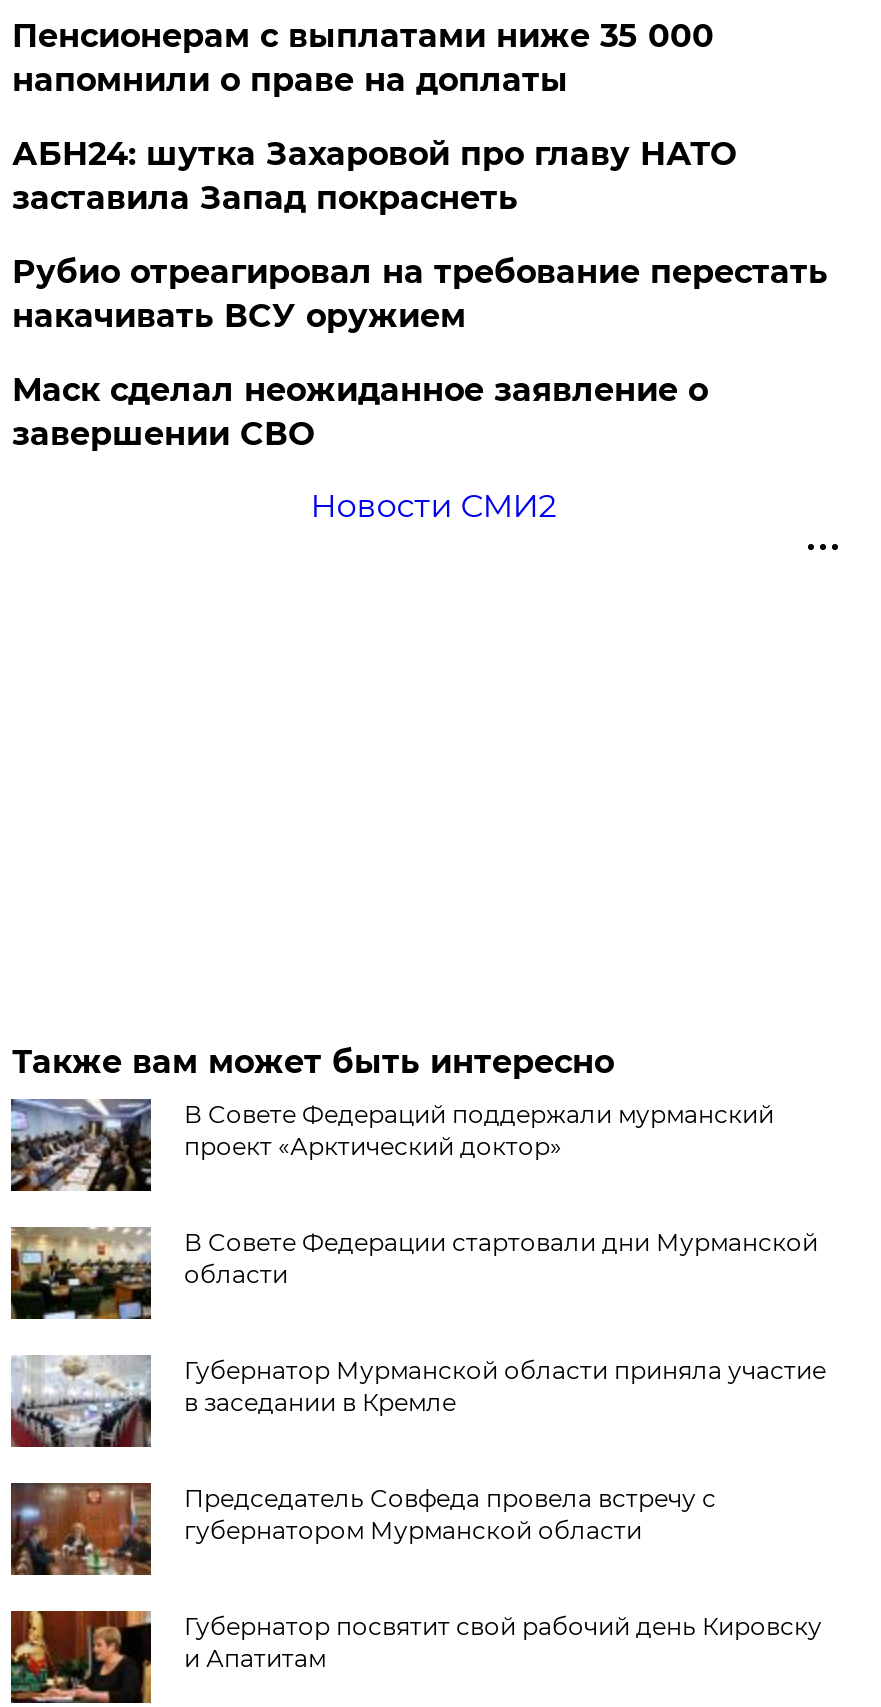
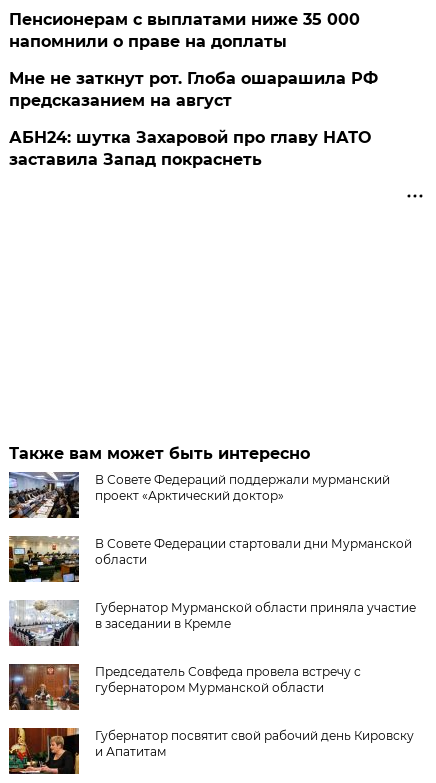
none -> [9,69,378,110] Мне не заткнут рот. Глоба ошарашила РФ | предсказанием на август
moved [12,135,736,217] -> [9,128,371,169]: АБН24: шутка Захаровой про главу НАТО | заставила Запад покраснеть
[12,253,828,525] Рубио отреагировал на требование перестать | накачивать ВСУ оружием | Маск сделал неожиданное заявление о | завершении СВО | Новости СМИ2 -> none

